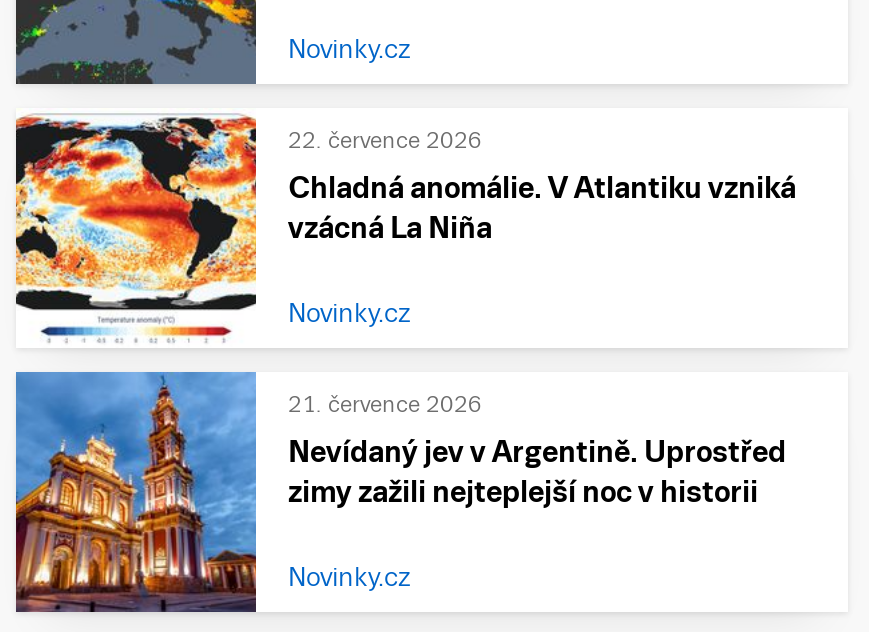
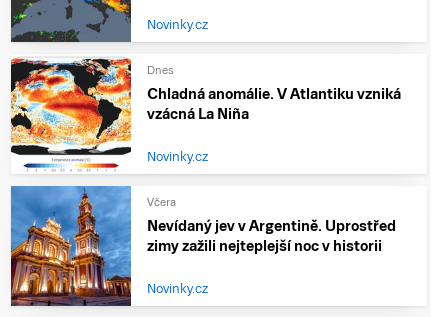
[288,128,482,152] 22. července 2026 -> [147,64,174,76] Dnes
[288,392,482,416] 21. července 2026 -> [147,196,176,208] Včera

